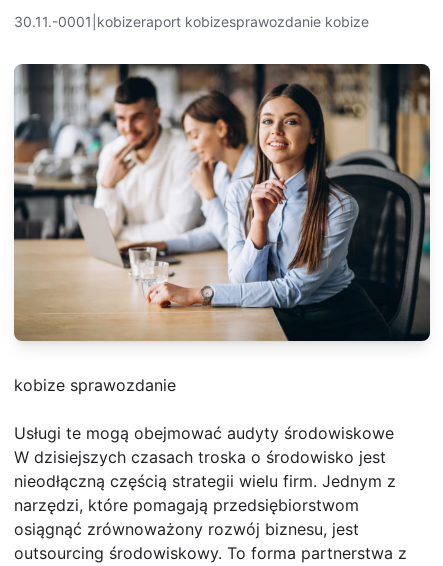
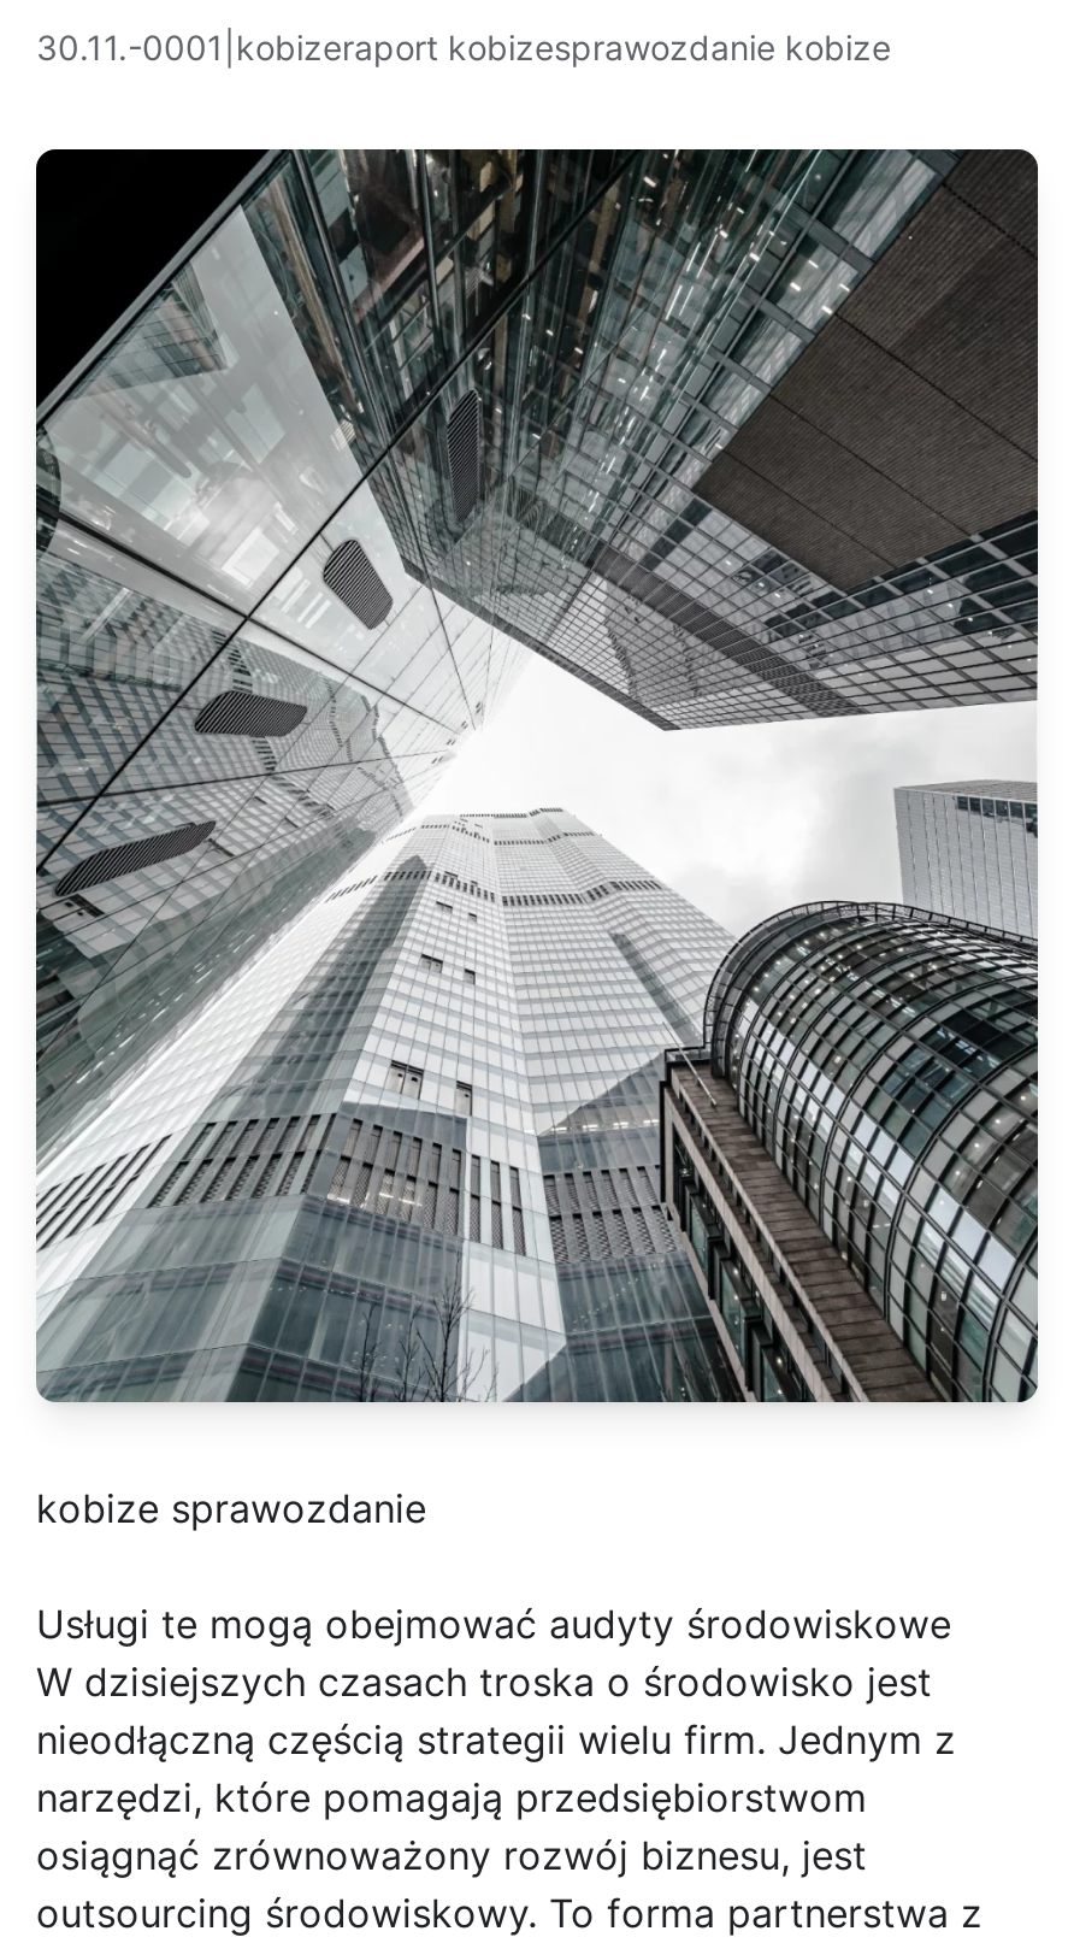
[13,63,430,342] [image] -> [34,147,1040,1402] [image]

